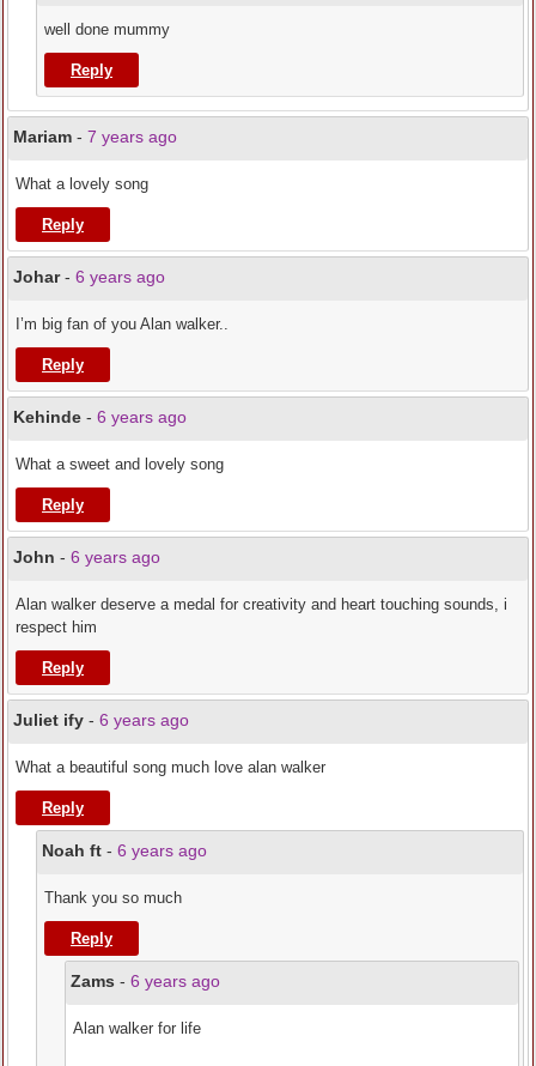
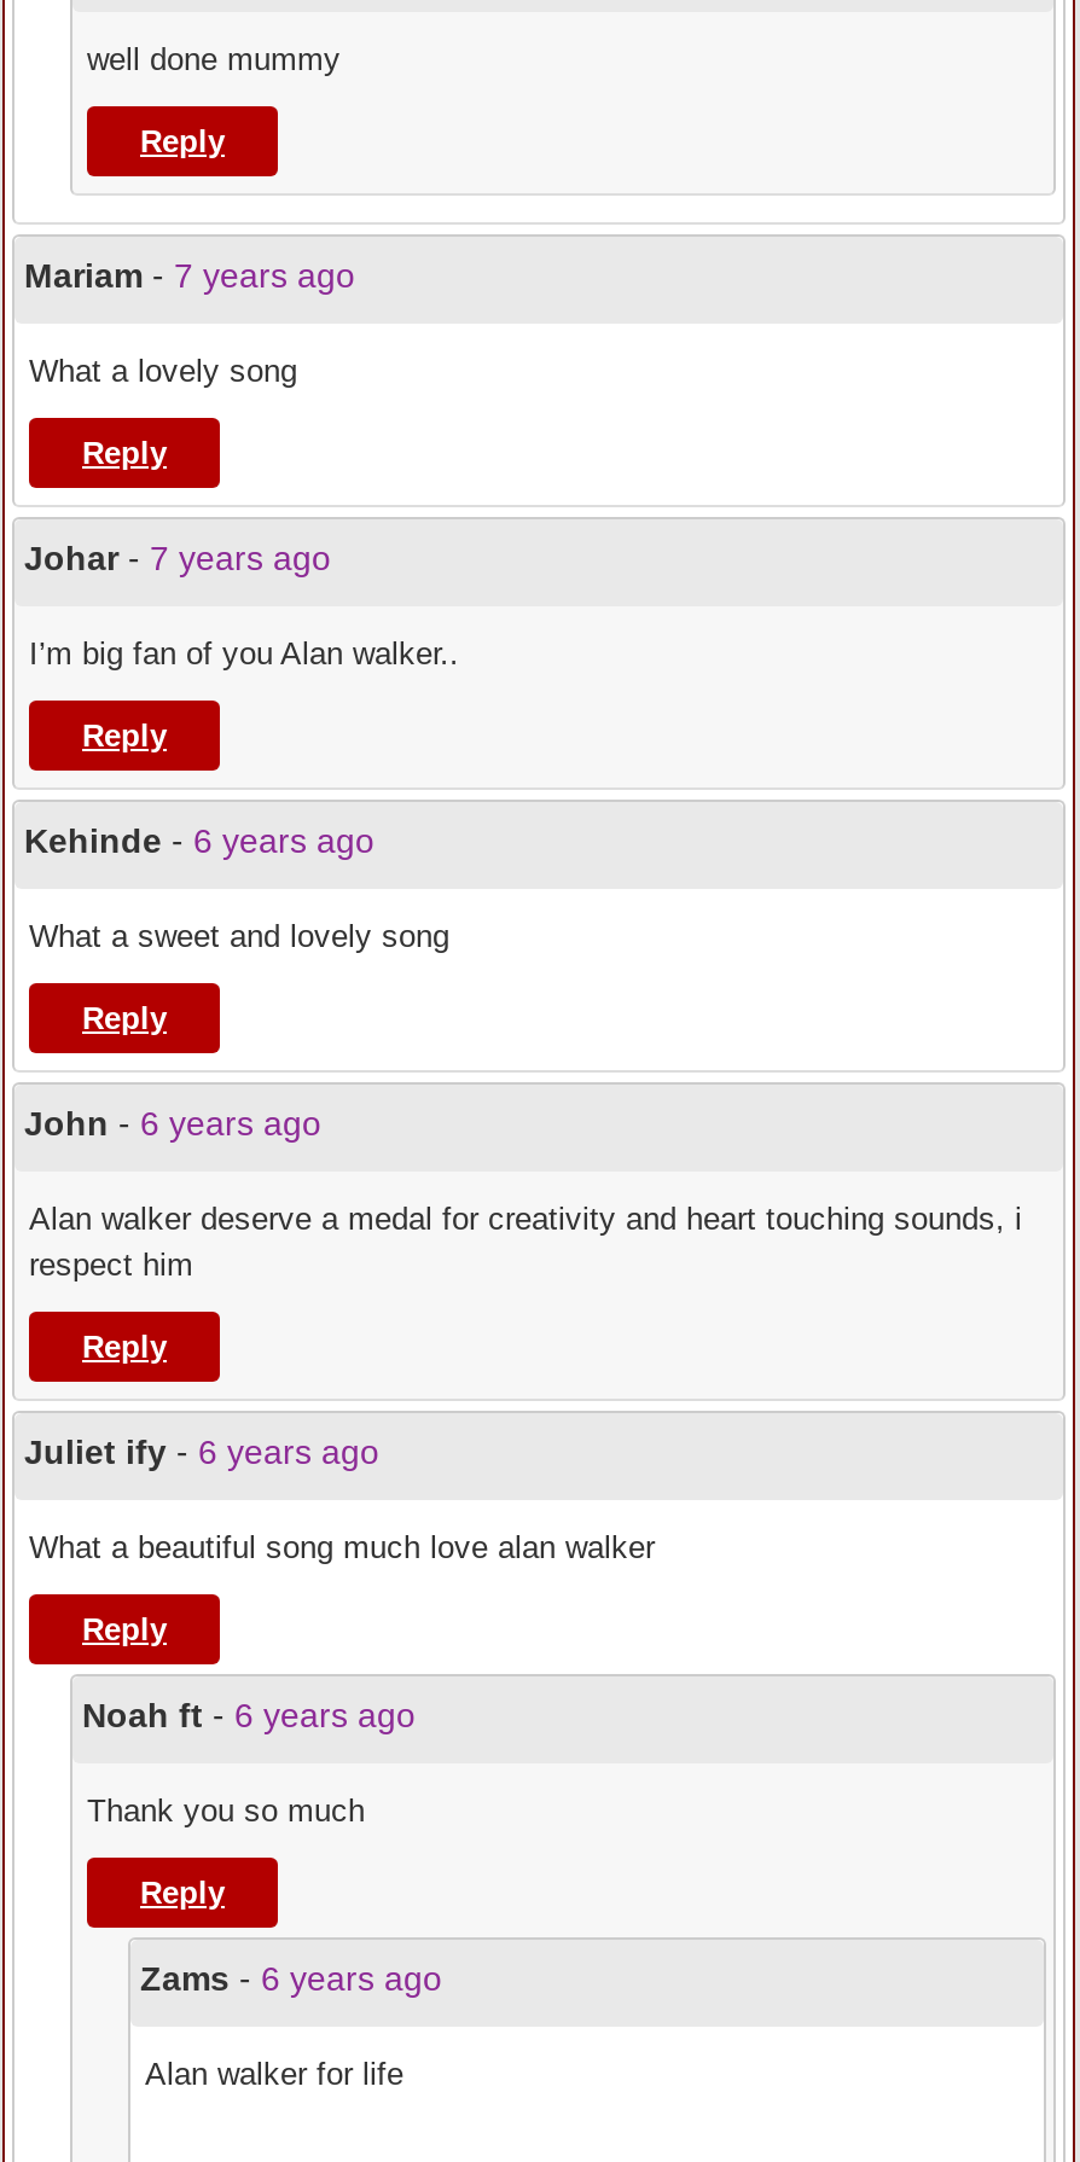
[13,268,165,287] Johar - 6 years ago -> [24,540,331,578] Johar - 7 years ago

